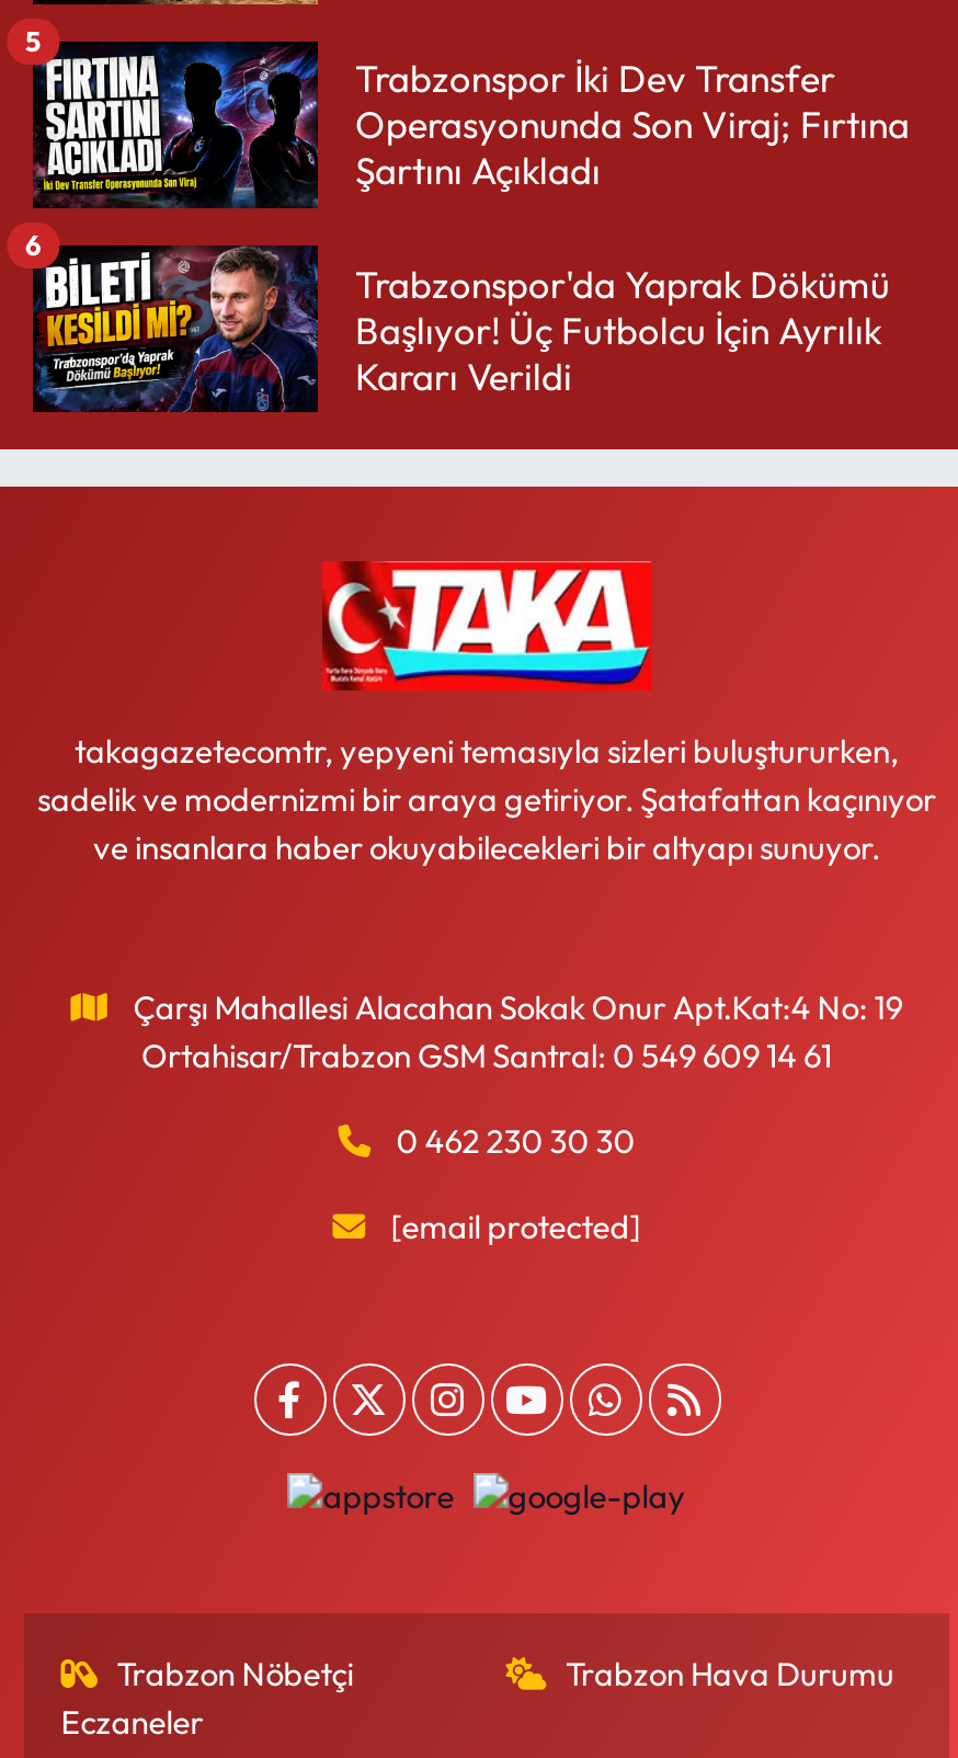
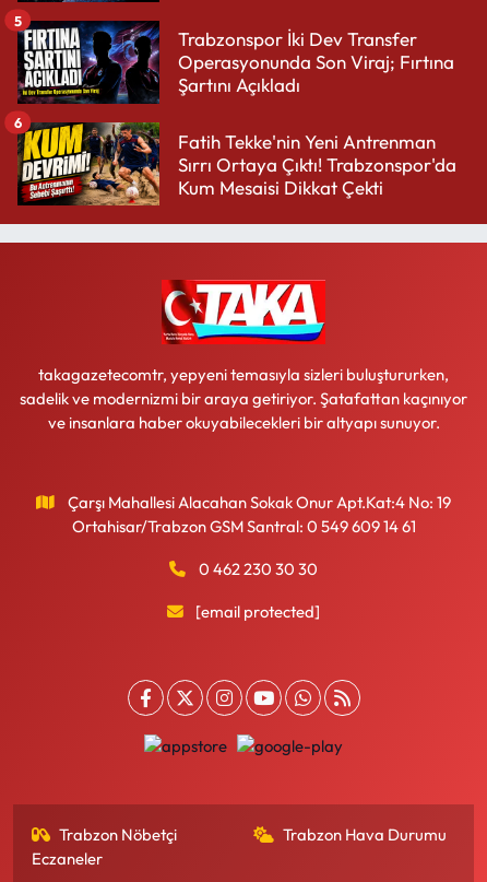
[31,243,890,414] [image] | Trabzonspor'da Yaprak Dökümü | Başlıyor! Üç Futbolcu İçin Ayrılık | Kararı Verildi -> [17,121,456,207] [image] | Fatih Tekke'nin Yeni Antrenman | Sırrı Ortaya Çıktı! Trabzonspor'da | Kum Mesaisi Dikkat Çekti

